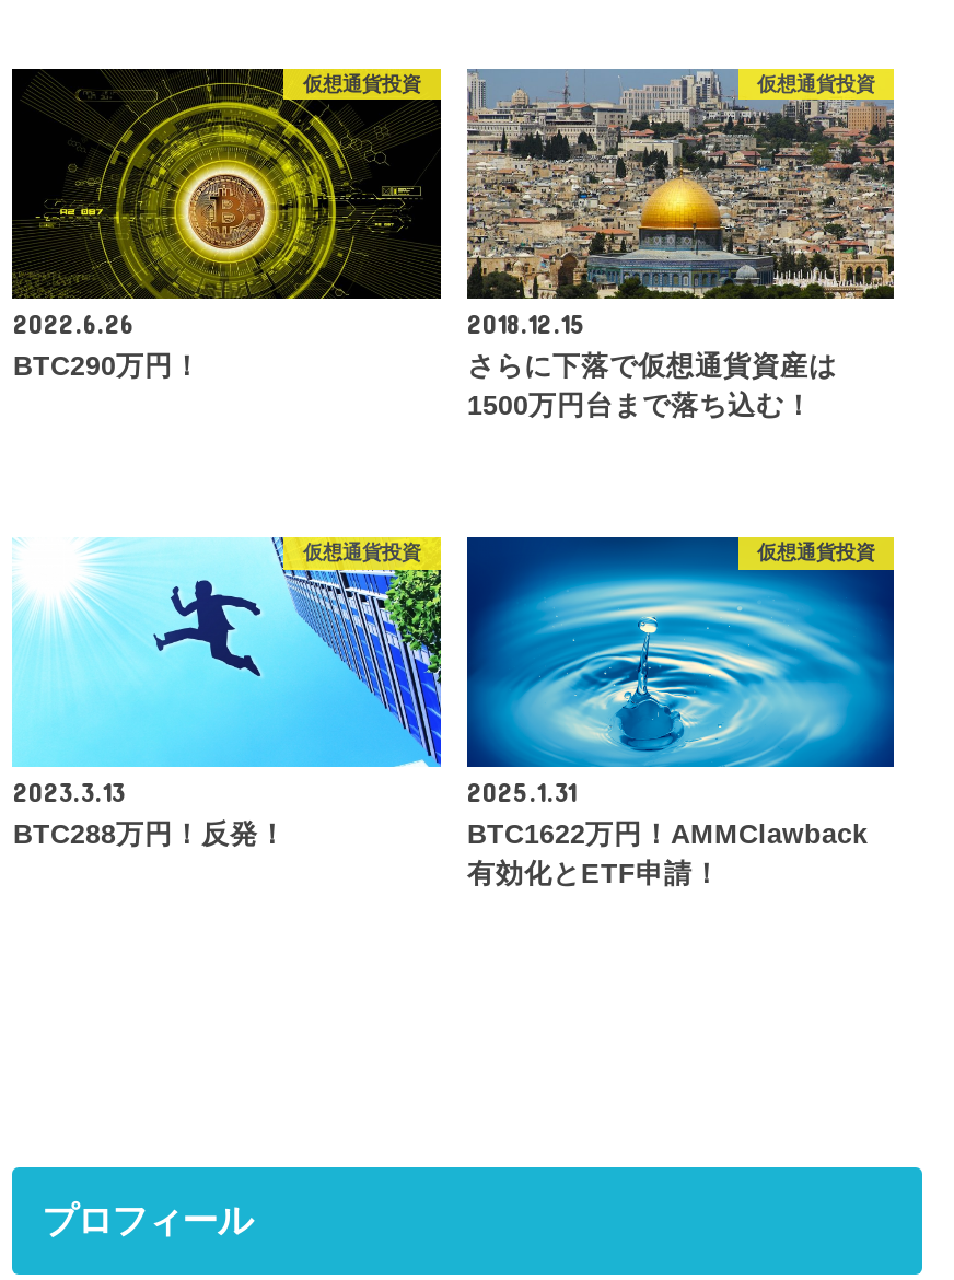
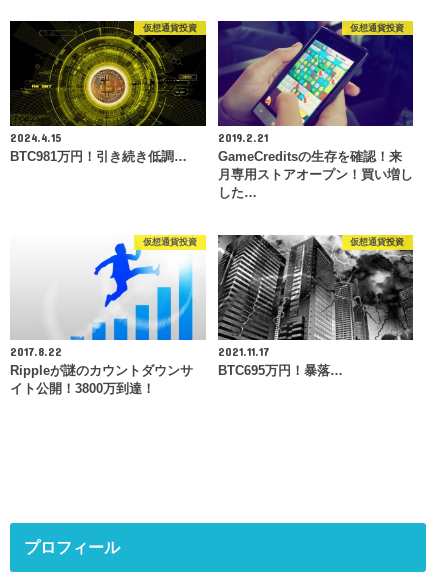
[465,69,896,421] [image] | 2018.12.15 | さらに下落で仮想通貨資産は | 1500万円台まで落ち込む！ -> [217,20,414,200] [image] | 2019.2.21 | GameCreditsの生存を確認！来 | 月専用ストアオープン！買い増し | した…
[13,307,201,381] 2022.6.26 | BTC290万円！ -> [10,130,187,164] 2024.4.15 | BTC981万円！引き続き低調…
[12,535,443,850] [image] | 2023.3.13 | BTC288万円！反発！ -> [10,235,206,396] [image] | 2017.8.22 | Rippleが謎のカウントダウンサ | イト公開！3800万到達！
[465,535,896,889] [image] | 2025.1.31 | BTC1622万円！AMMClawback | 有効化とETF申請！ -> [217,234,414,378] [image] | 2021.11.17 | BTC695万円！暴落…

